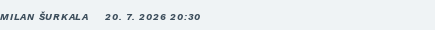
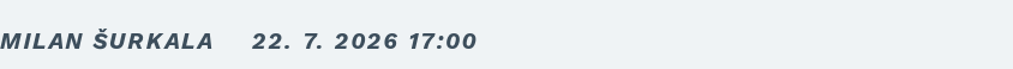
[0,11,201,22] MILAN ŠURKALA 20. 7. 2026 20:30 -> [0,27,478,54] MILAN ŠURKALA 22. 7. 2026 17:00

